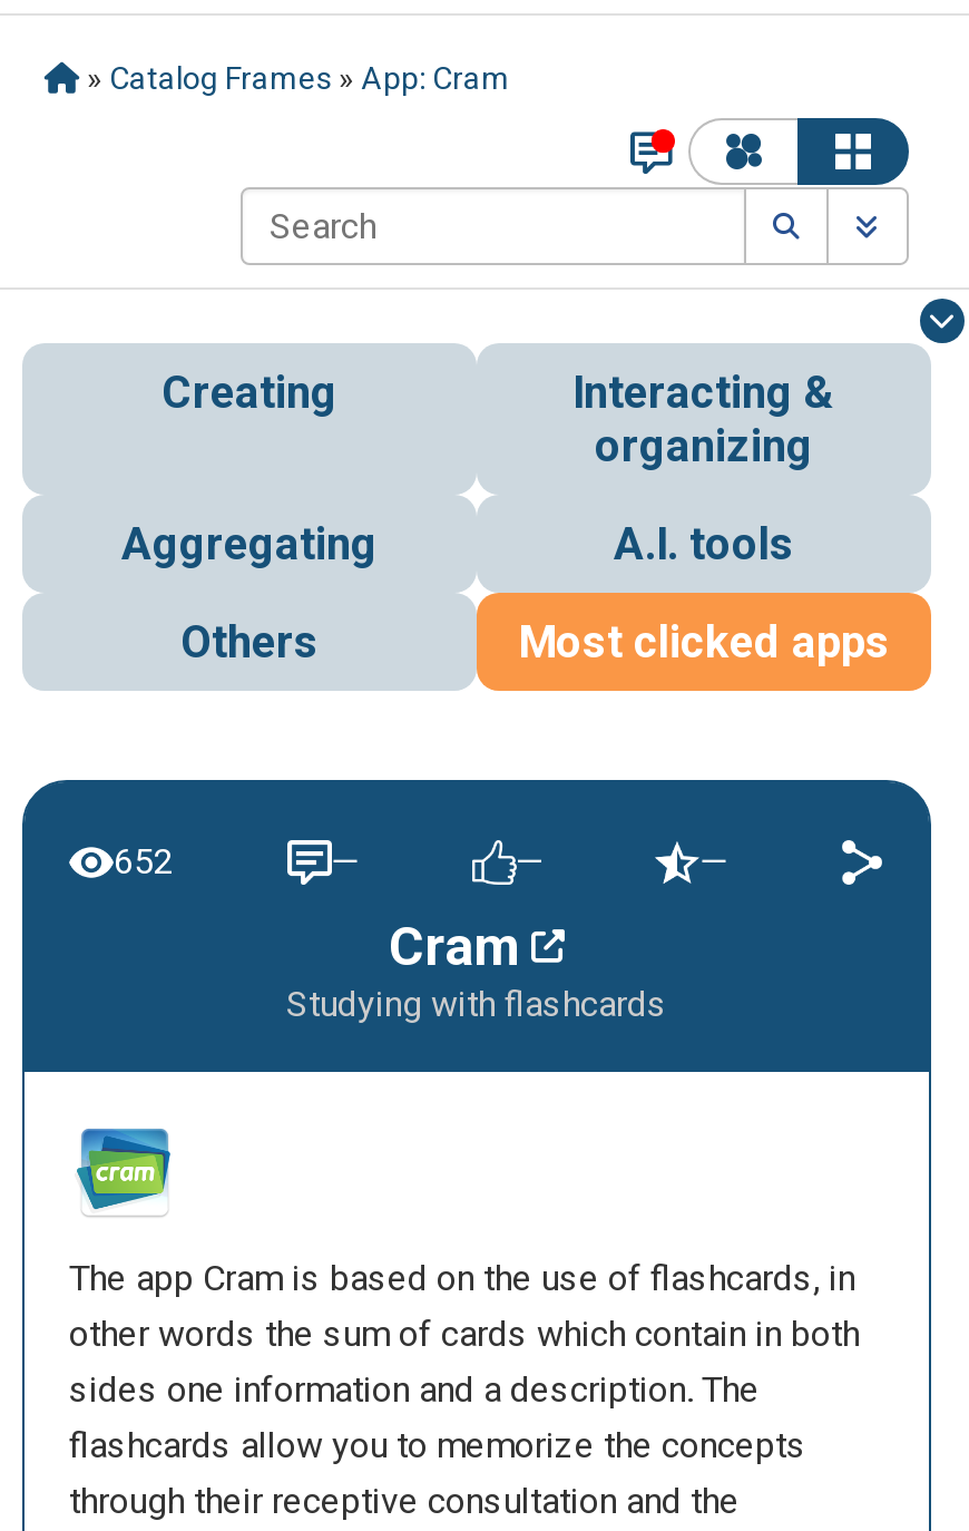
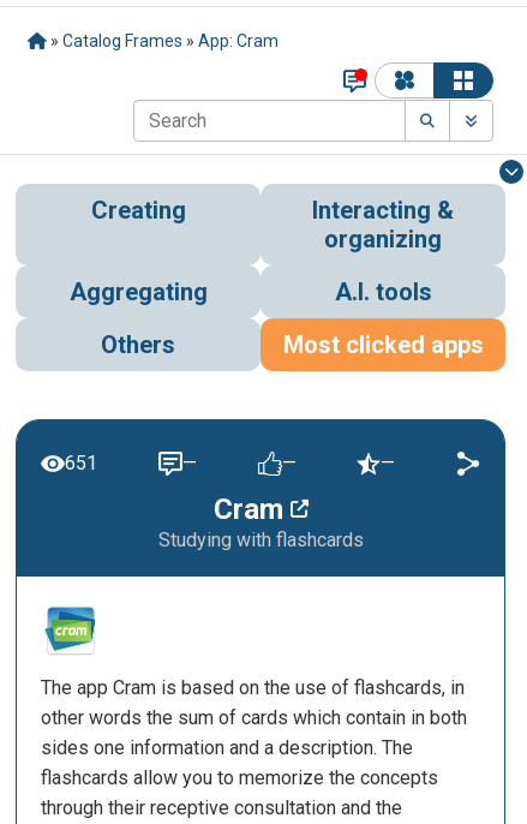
[114,841,174,883] 652 -> [65,452,97,475] 651

